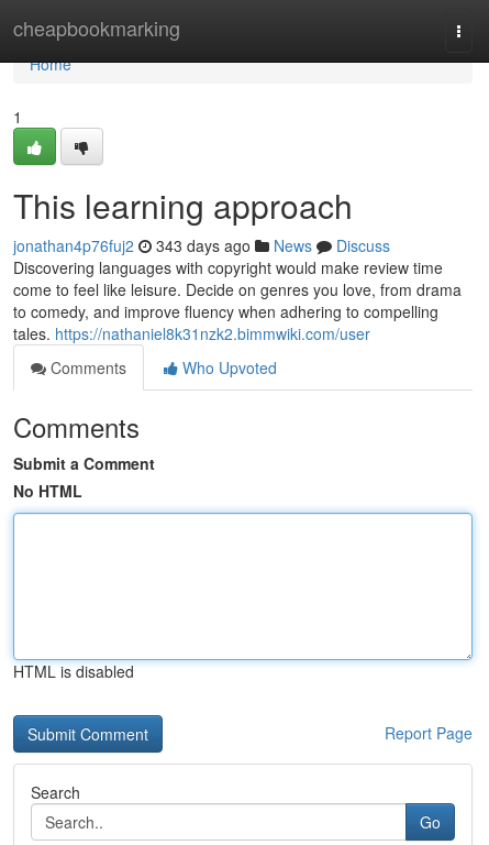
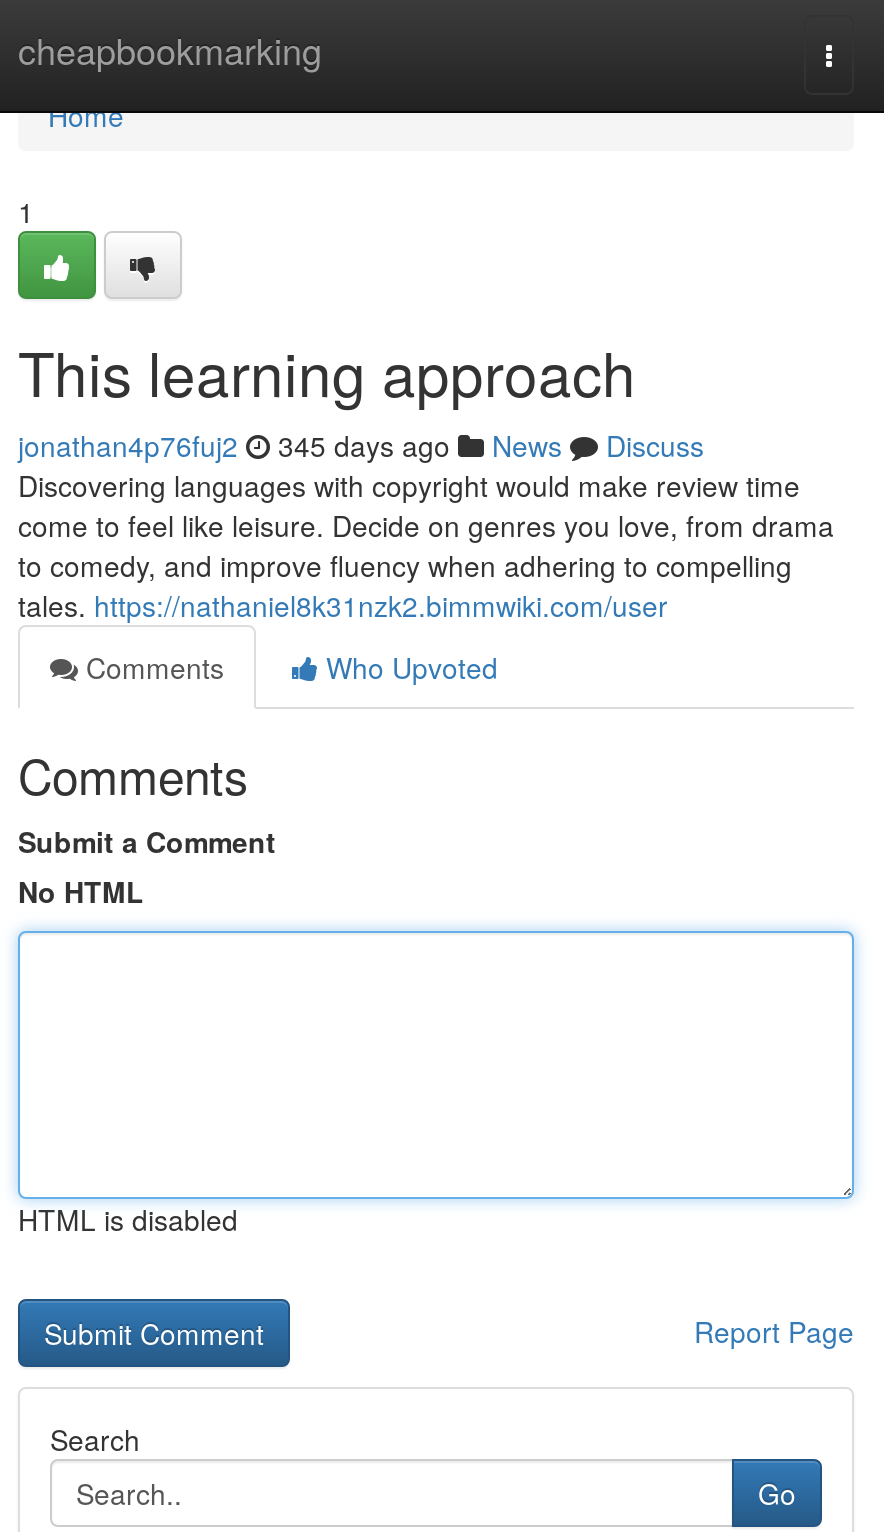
[13,234,390,256] jonathan4p76fuj2 343 days ago News Discuss -> [18,425,704,465] jonathan4p76fuj2 345 days ago News Discuss

